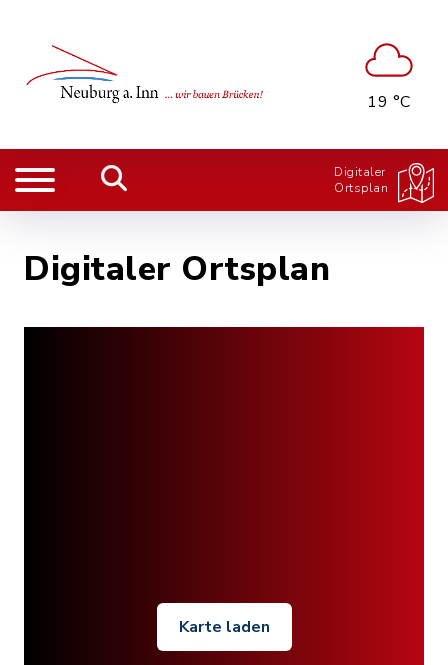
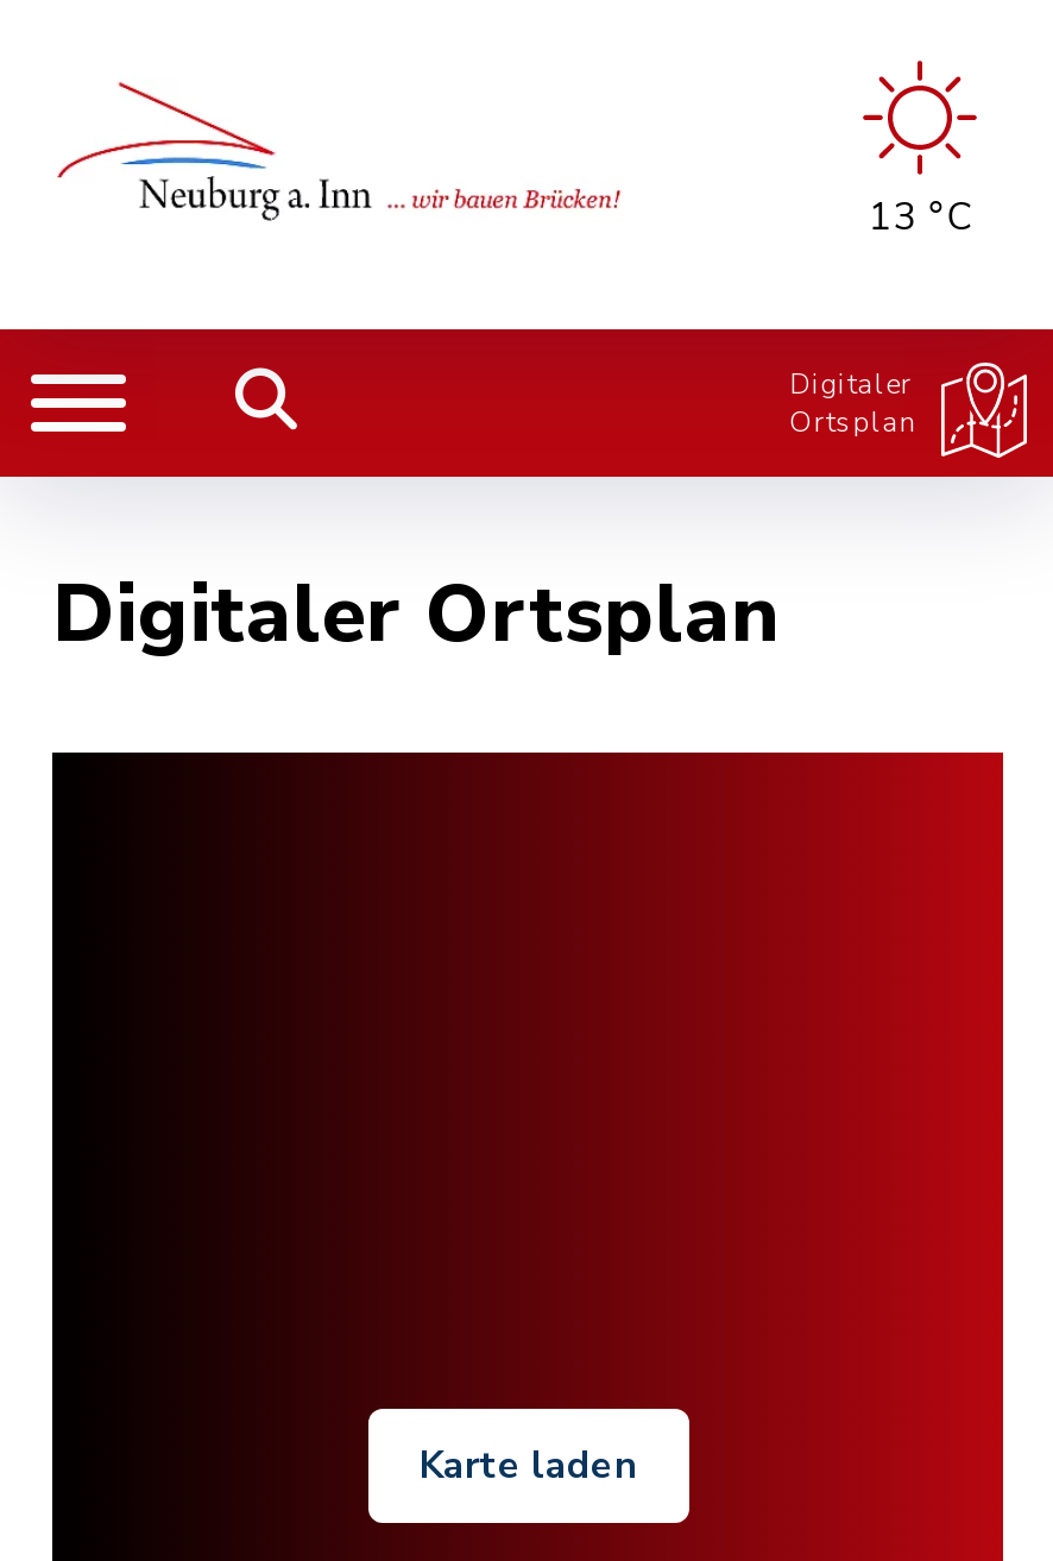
[364,37,414,112] [image] | 19 °C -> [860,58,977,243] [image] | 13 °C

